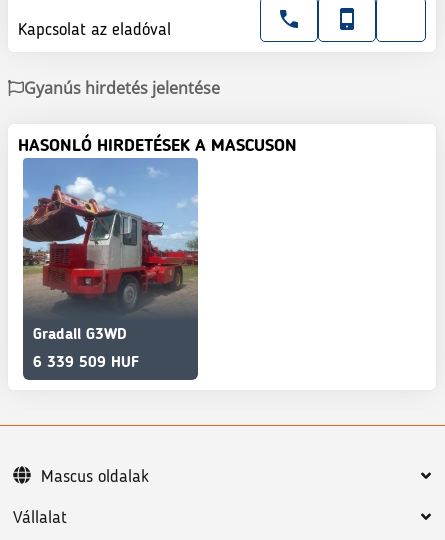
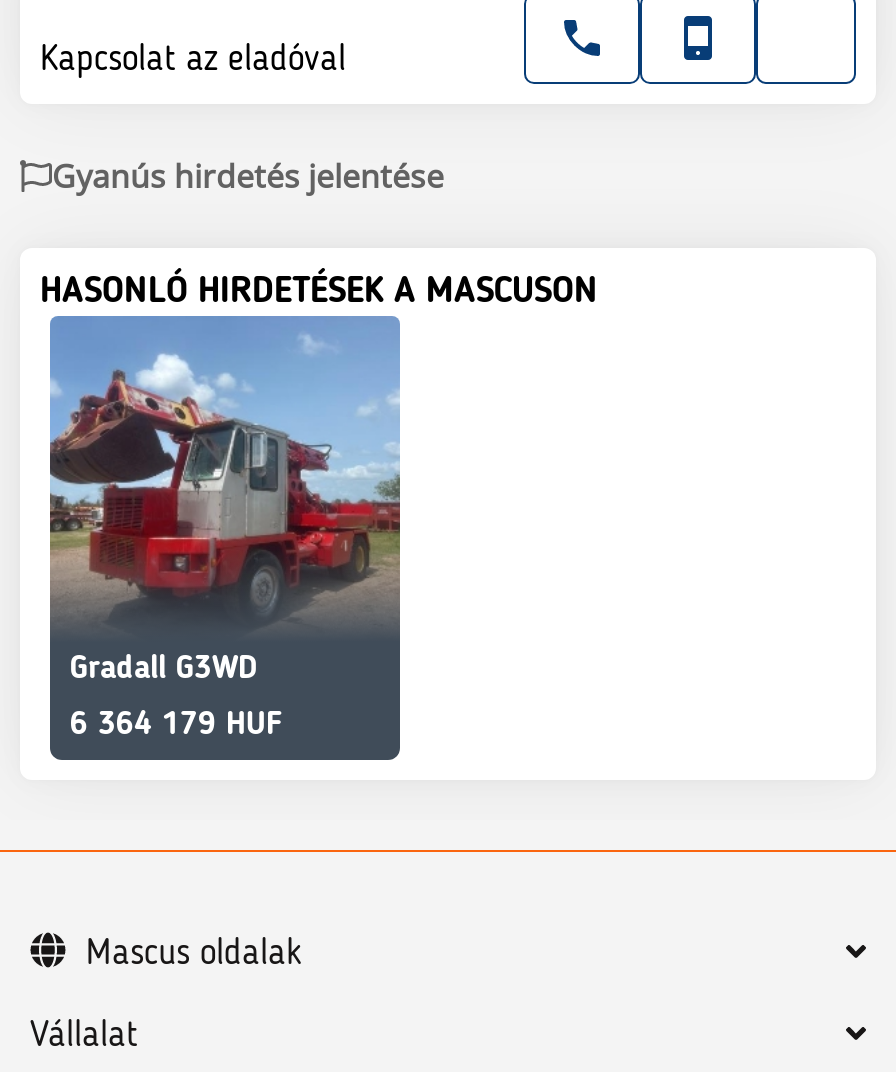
[33,355,139,371] 6 339 509 HUF -> [70,709,282,741] 6 364 179 HUF

